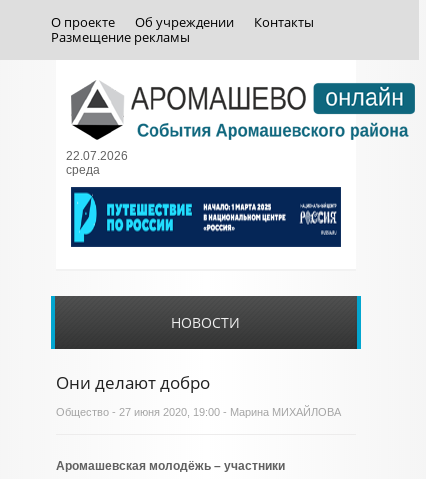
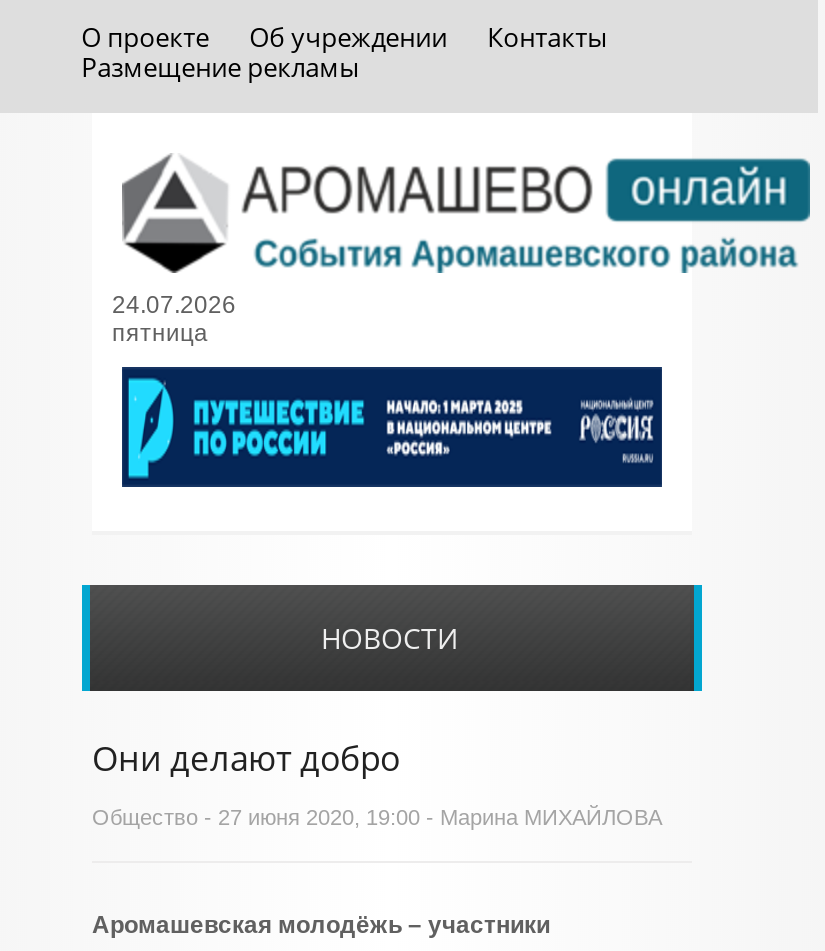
[66,149,128,177] 22.07.2026 | среда -> [112,291,236,347] 24.07.2026 | пятница

